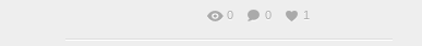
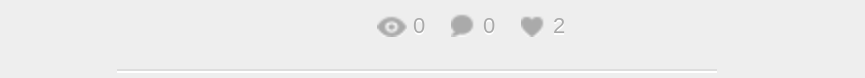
[303,8,310,21] 1 -> [553,12,565,36] 2

